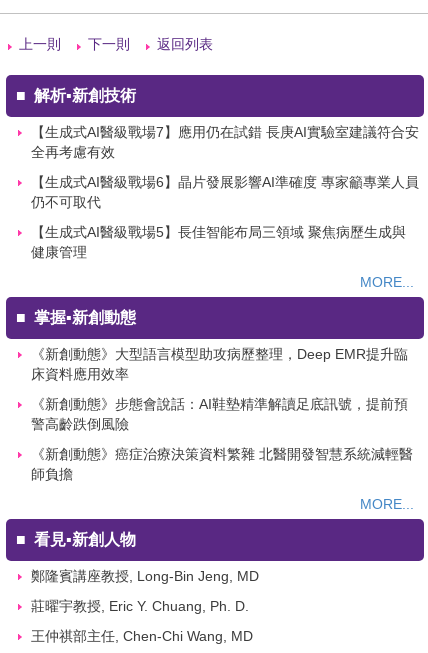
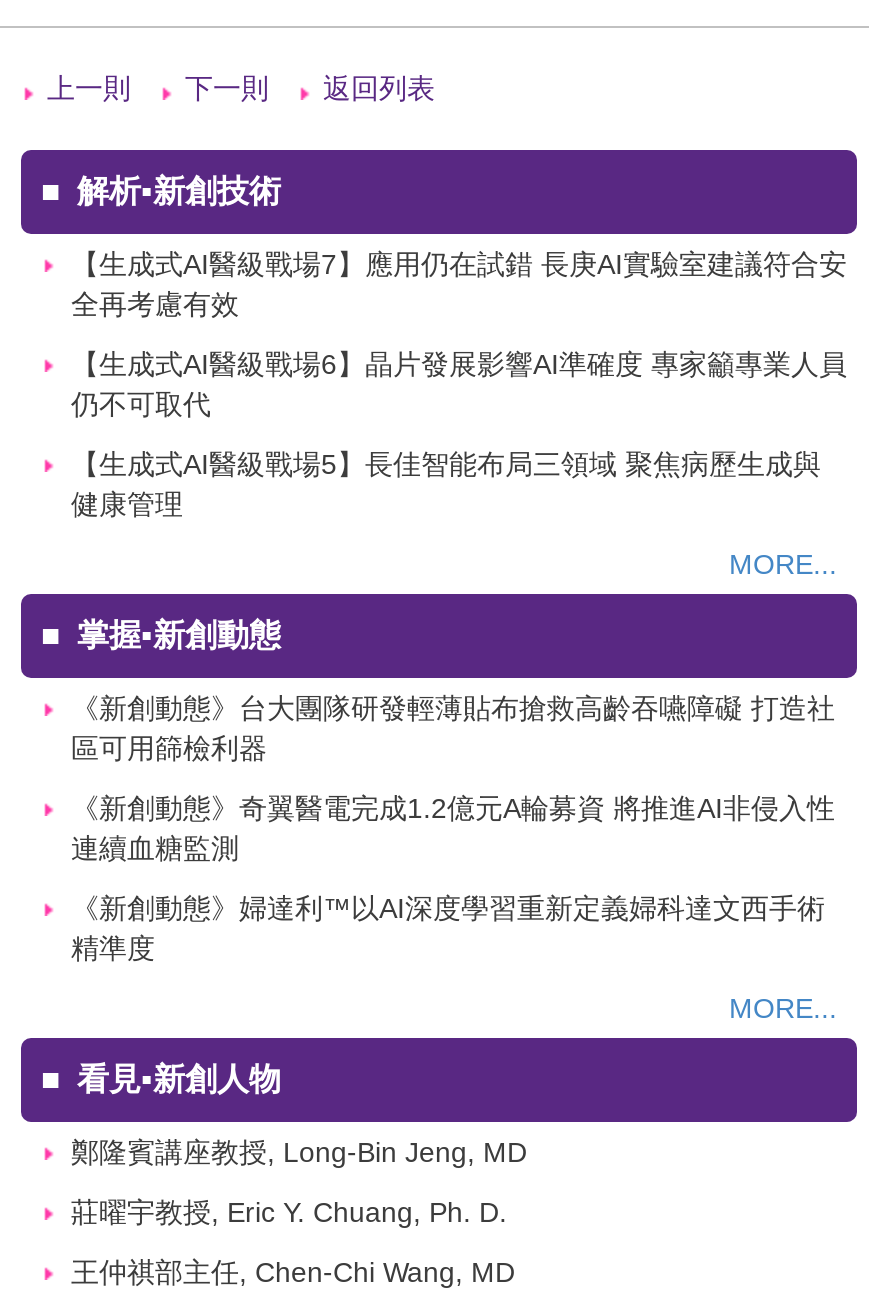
[31,346,408,382] 《新創動態》大型語言模型助攻病歷整理，Deep EMR提升臨 | 床資料應用效率 -> [71,692,835,764] 《新創動態》台大團隊研發輕薄貼布搶救高齡吞嚥障礙 打造社 | 區可用篩檢利器
[31,396,408,432] 《新創動態》步態會說話：AI鞋墊精準解讀足底訊號，提前預 | 警高齡跌倒風險 -> [71,792,835,864] 《新創動態》奇翼醫電完成1.2億元A輪募資 將推進AI非侵入性 | 連續血糖監測
[31,446,413,482] 《新創動態》癌症治療決策資料繁雜 北醫開發智慧系統減輕醫 | 師負擔 -> [71,892,825,964] 《新創動態》婦達利™以AI深度學習重新定義婦科達文西手術 | 精準度

